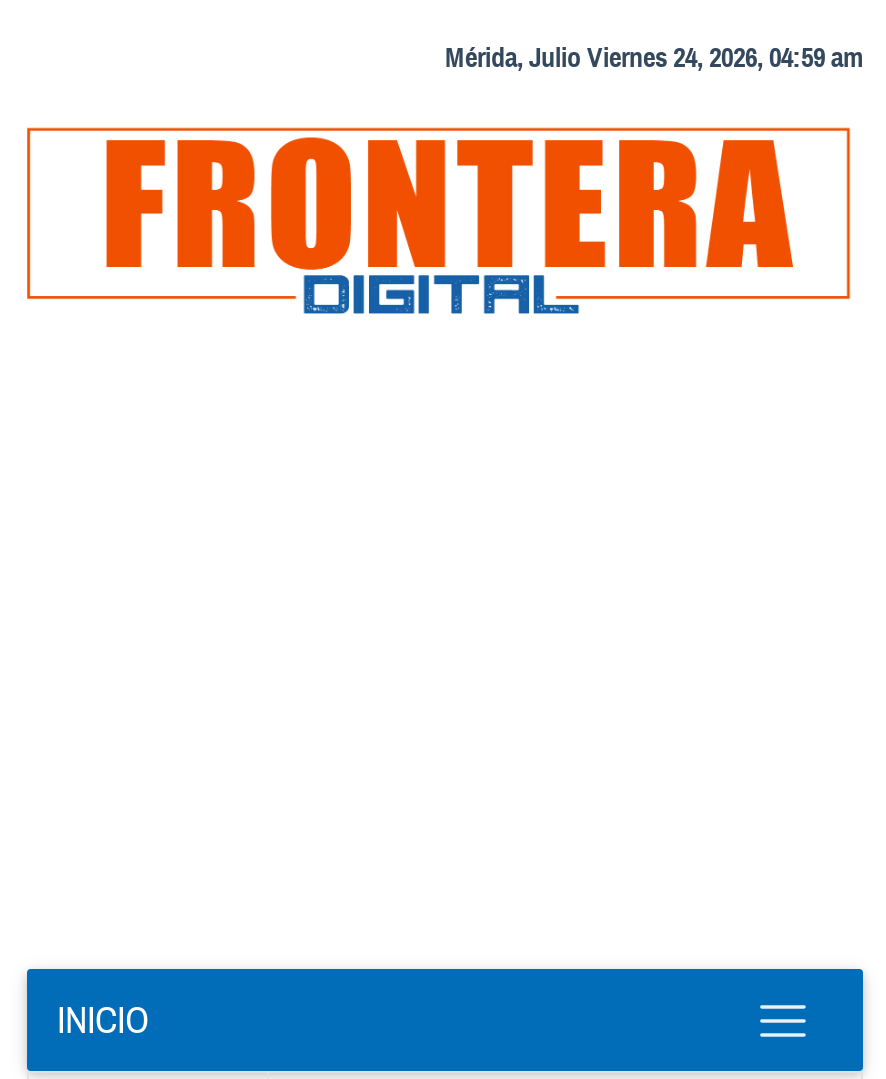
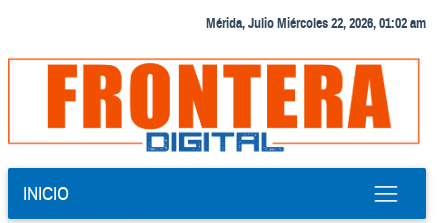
[445,41,863,75] Mérida, Julio Viernes 24, 2026, 04:59 am -> [206,15,426,32] Mérida, Julio Miércoles 22, 2026, 01:02 am

